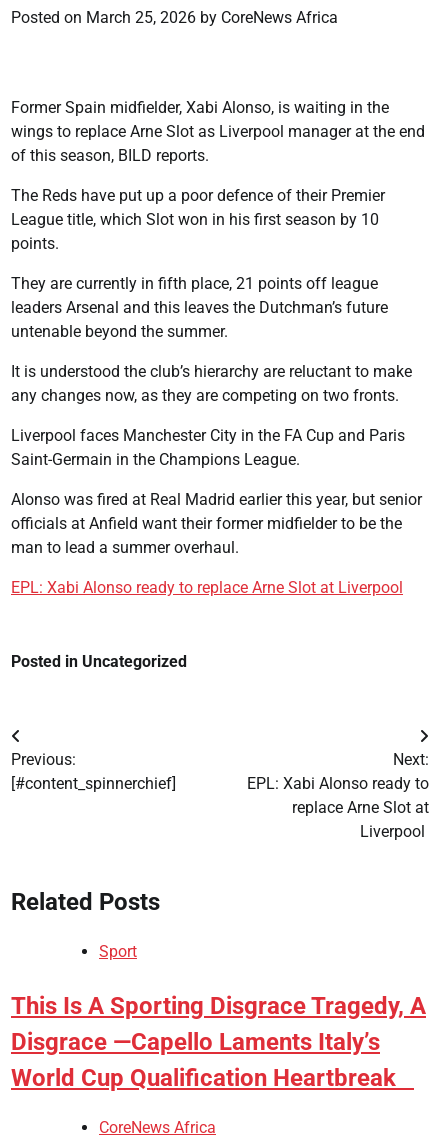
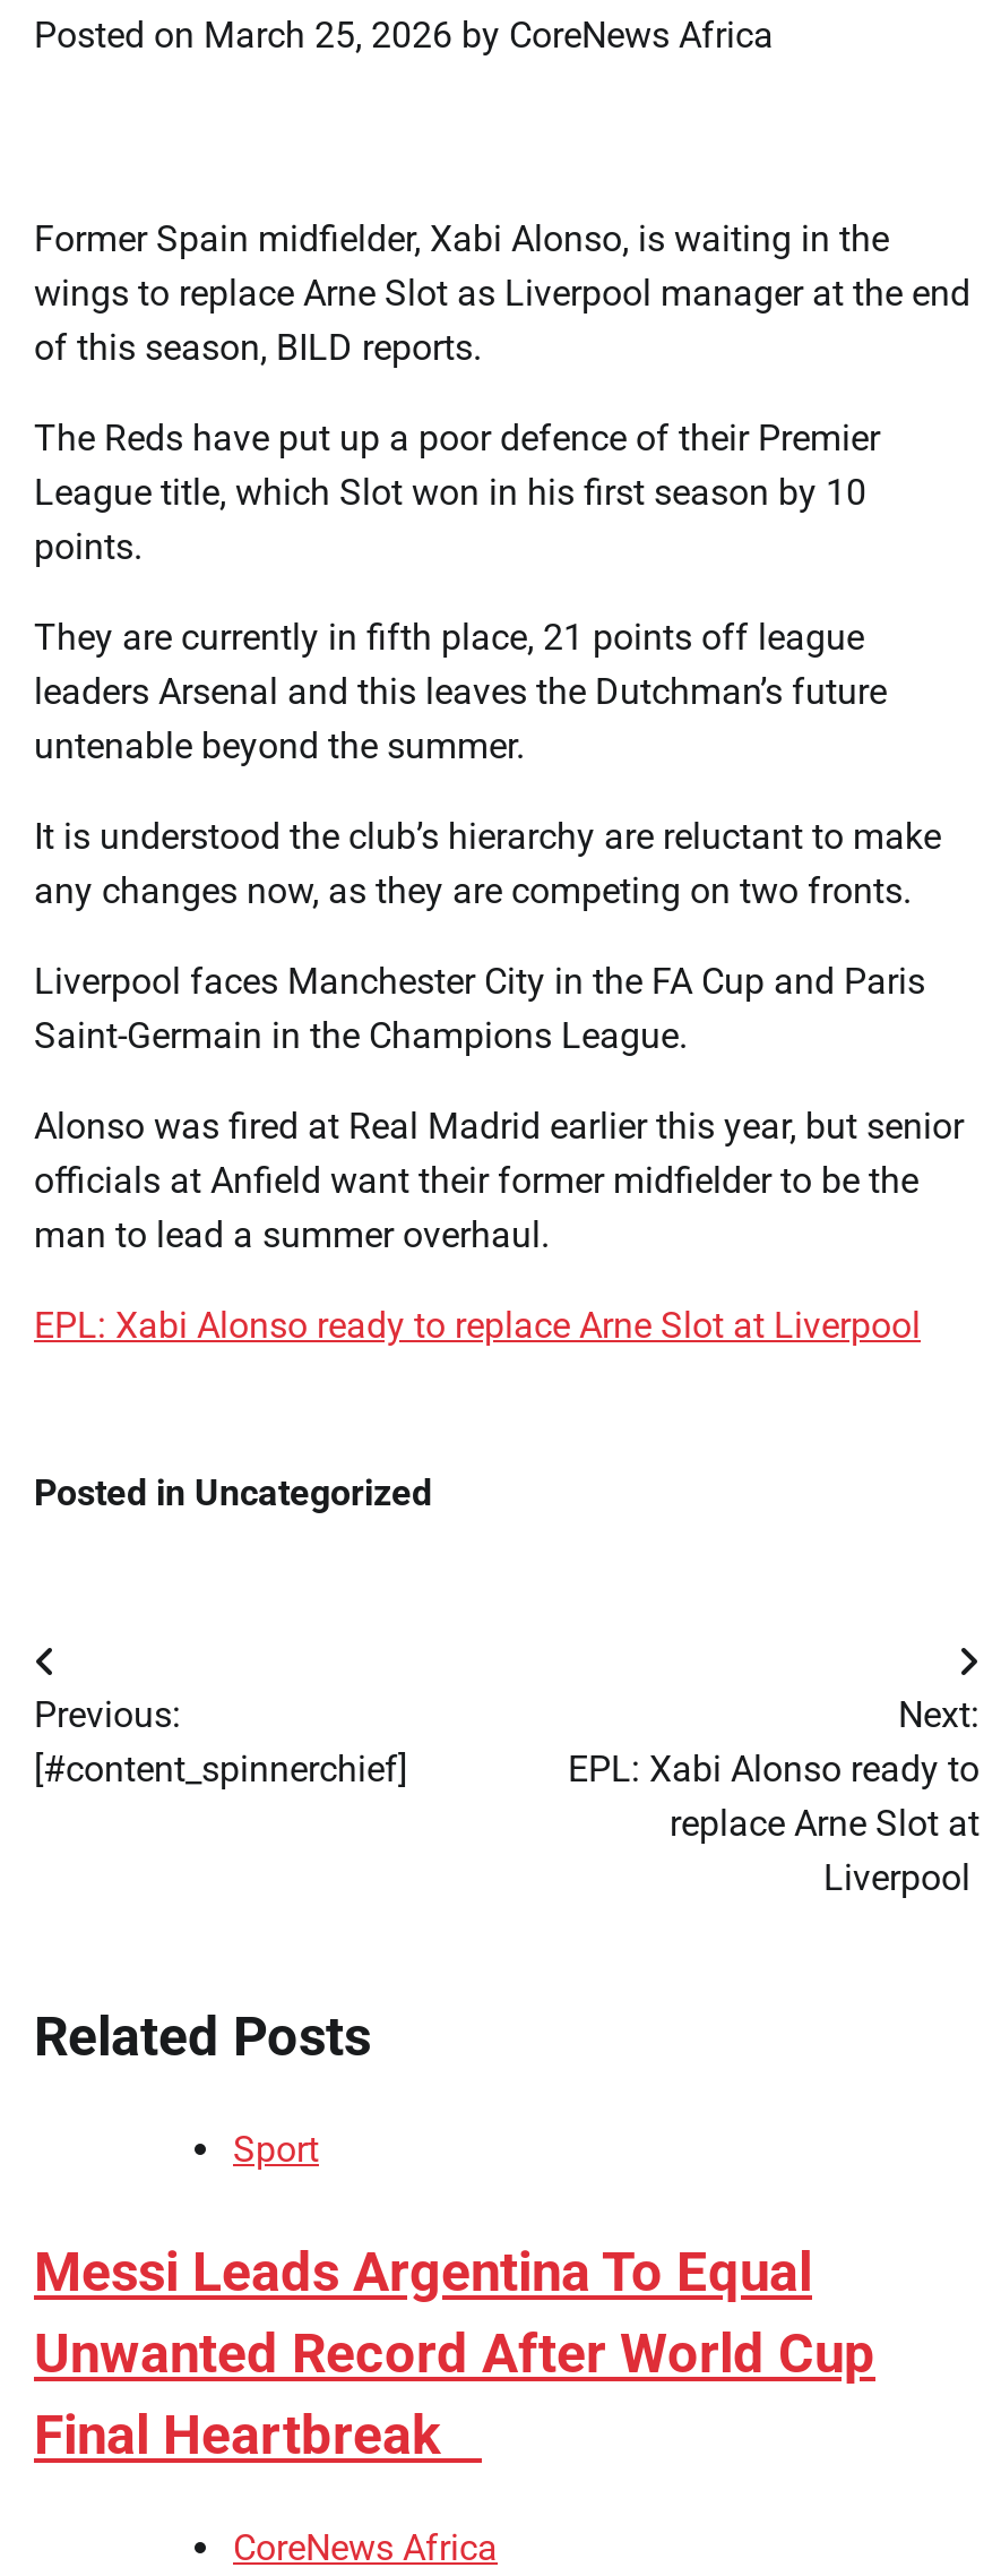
[11,992,426,1092] This Is A Sporting Disgrace Tragedy, A | Disgrace —Capello Laments Italy’s | World Cup Qualification Heartbreak -> [34,2241,875,2467] Messi Leads Argentina To Equal | Unwanted Record After World Cup | Final Heartbreak

